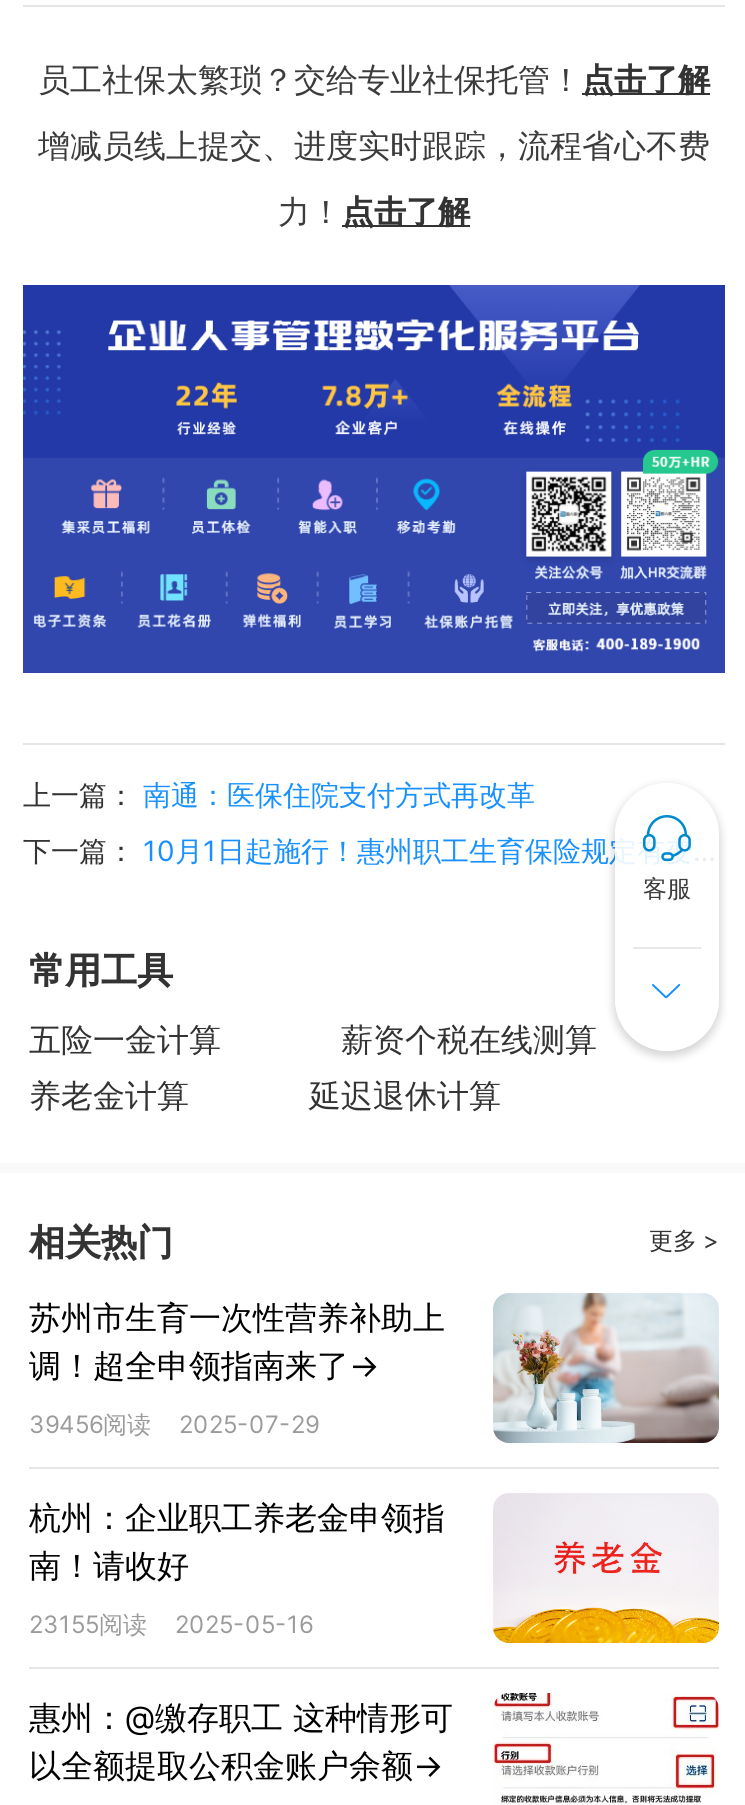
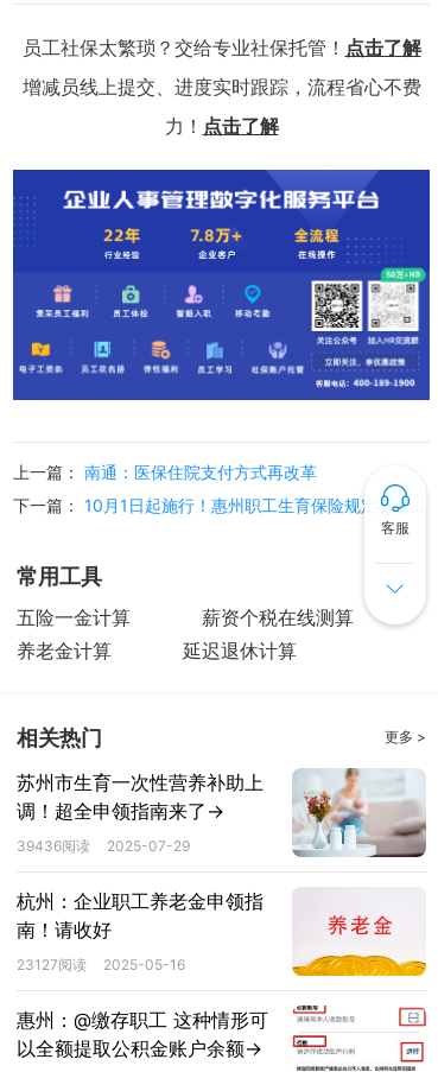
[29,1410,319,1440] 39456阅读 2025-07-29 -> [17,837,190,855] 39436阅读 2025-07-29
[29,1610,313,1640] 23155阅读 2025-05-16 -> [17,956,185,974] 23127阅读 2025-05-16

